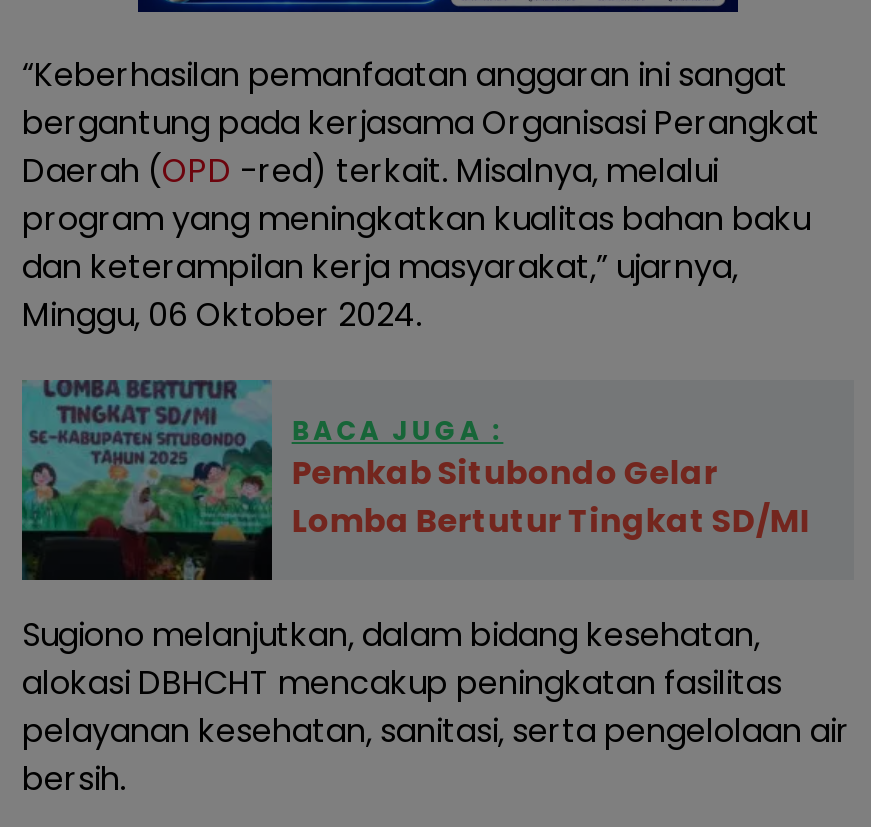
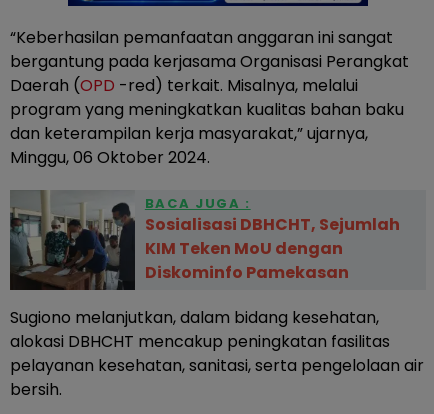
[20,378,810,580] [image] | Pemkab Situbondo Gelar | Lomba Bertutur Tingkat SD/MI -> [9,190,400,291] [image] | Sosialisasi DBHCHT, Sejumlah | KIM Teken MoU dengan | Diskominfo Pamekasan

